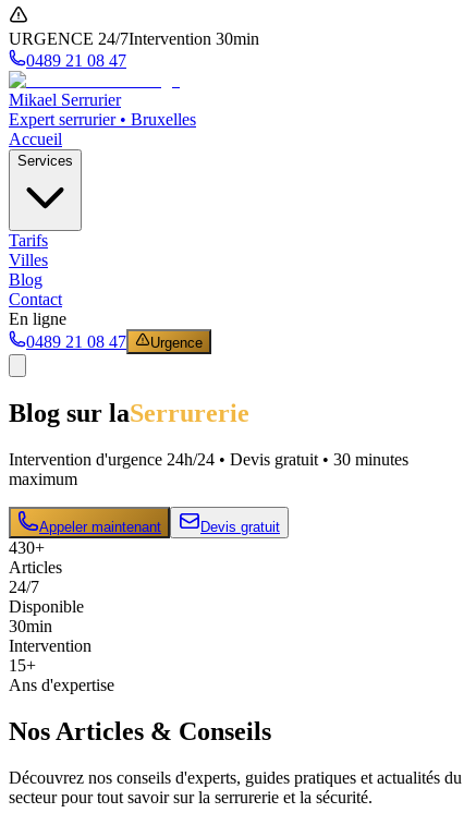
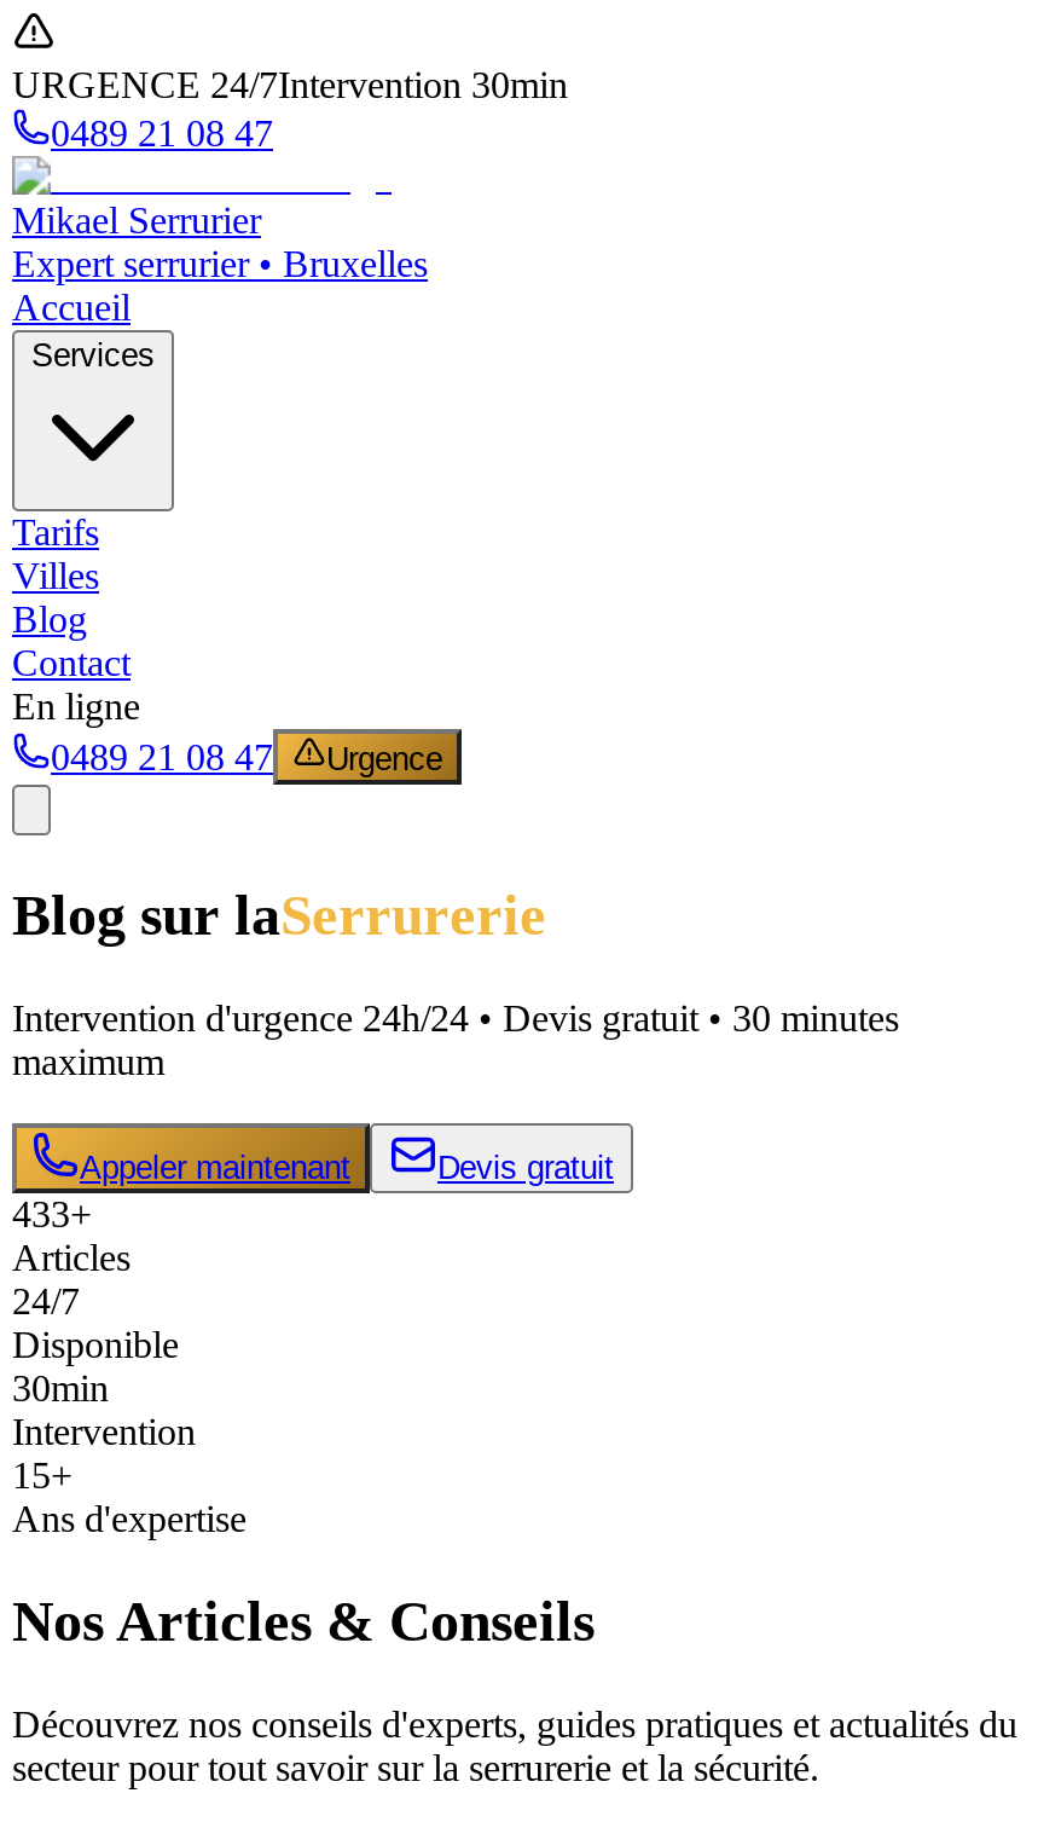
[9,538,45,557] 430+ -> [12,1193,92,1234] 433+

